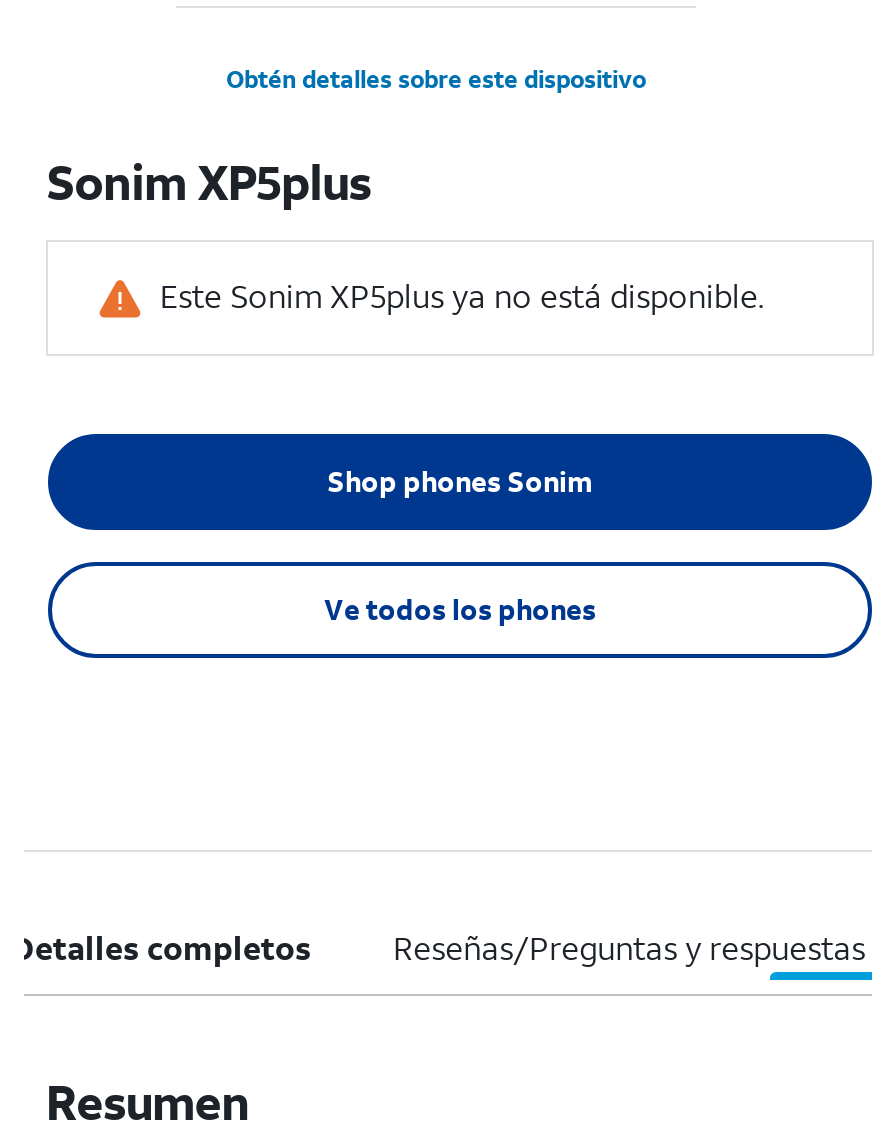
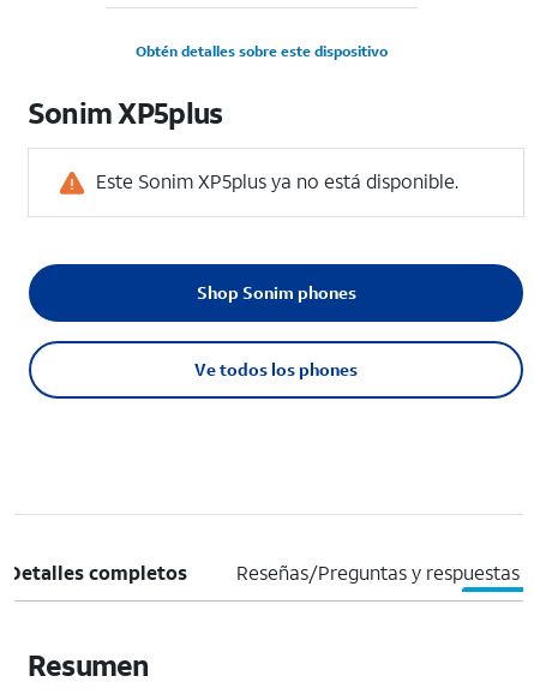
[327,462,593,500] Shop phones Sonim -> [196,281,356,304] Shop Sonim phones

